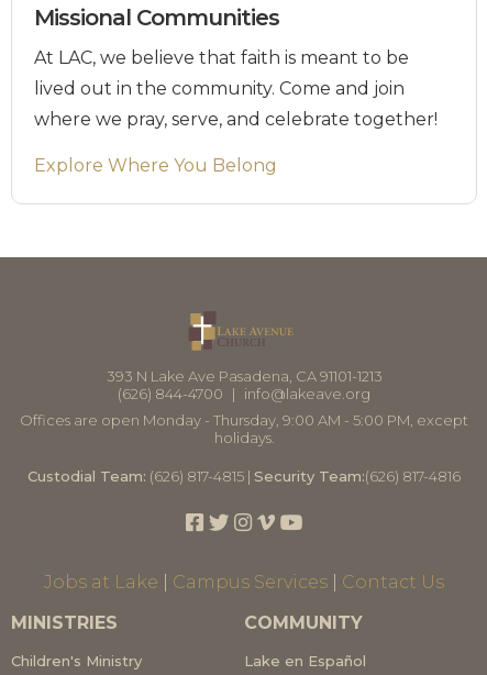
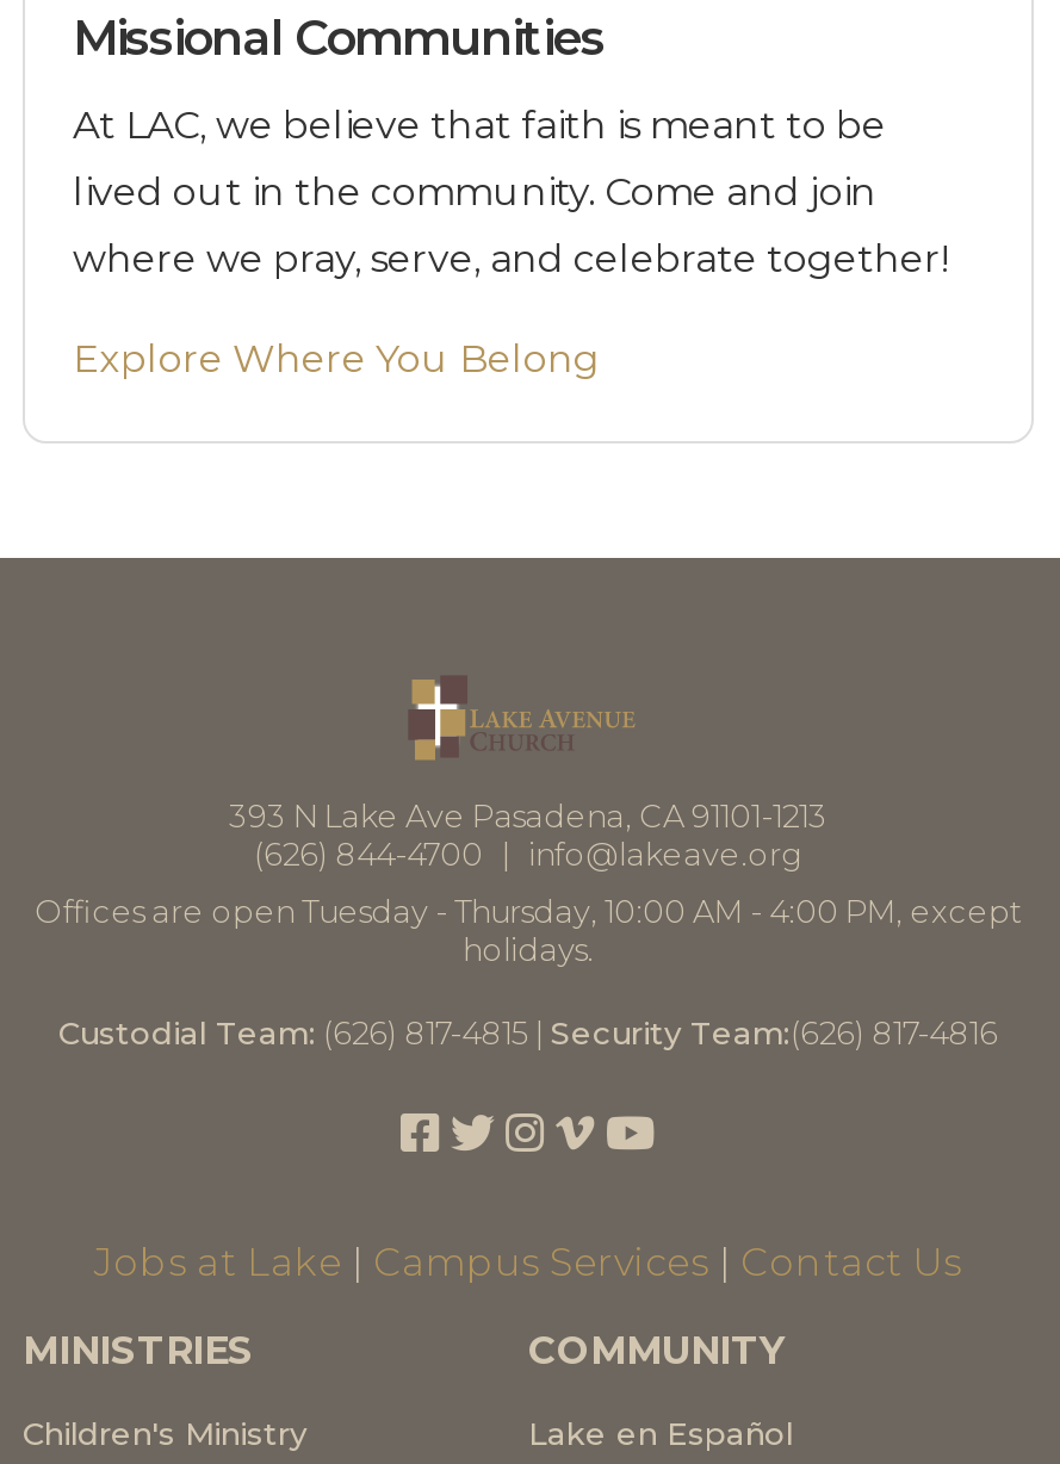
[20,412,468,429] Offices are open Monday - Thursday, 9:00 AM - 5:00 PM, except -> [35,893,1022,931] Offices are open Tuesday - Thursday, 10:00 AM - 4:00 PM, except

